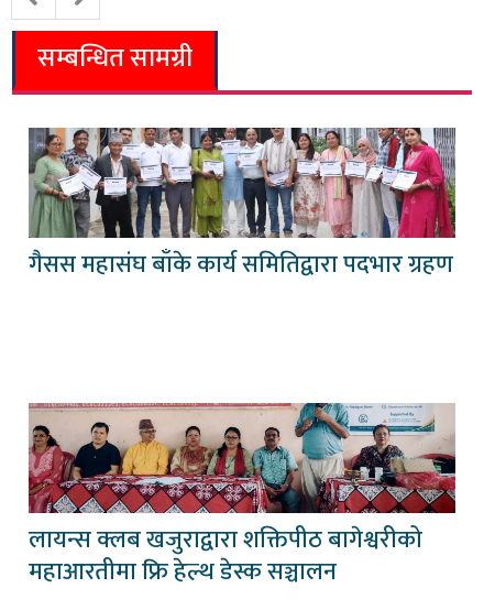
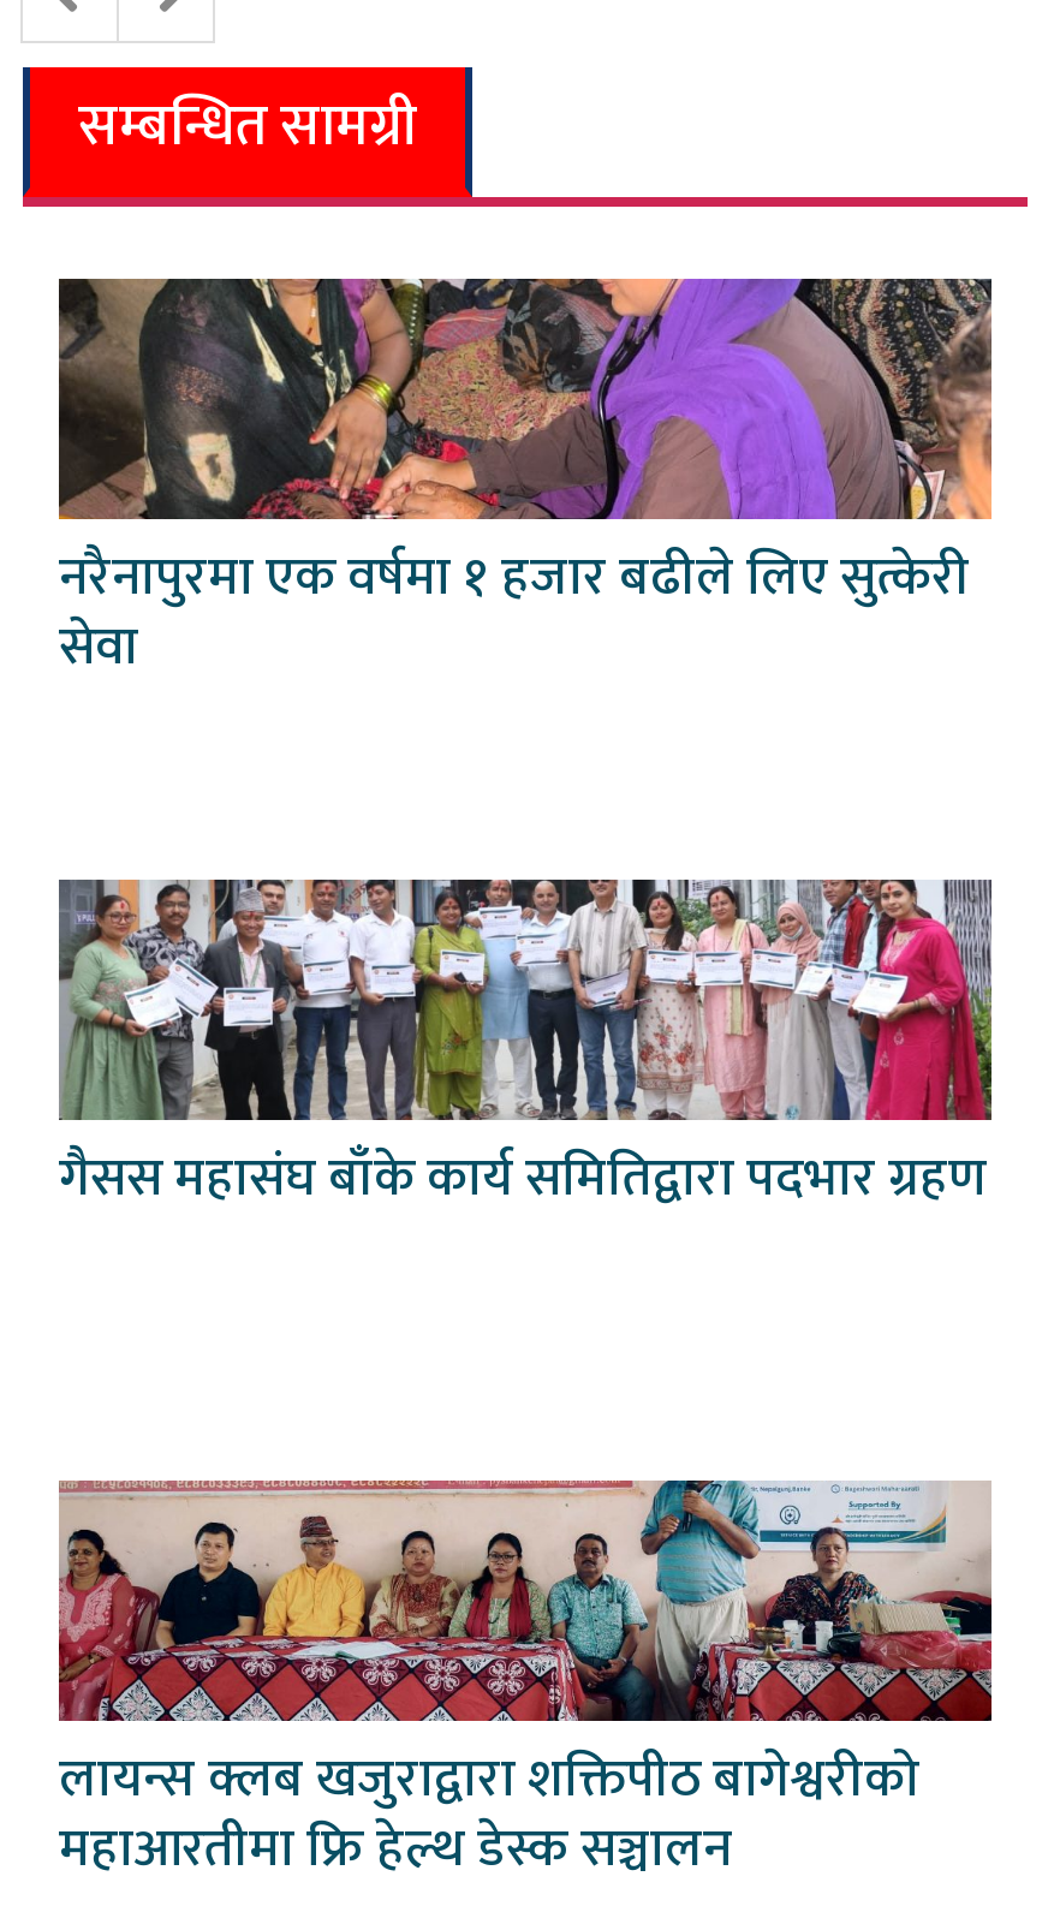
none -> [59,276,994,693] [image] | नरैनापुरमा एक वर्षमा १ हजार बढीले लिए सुत्केरी | सेवा

